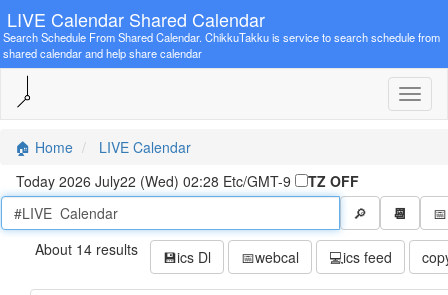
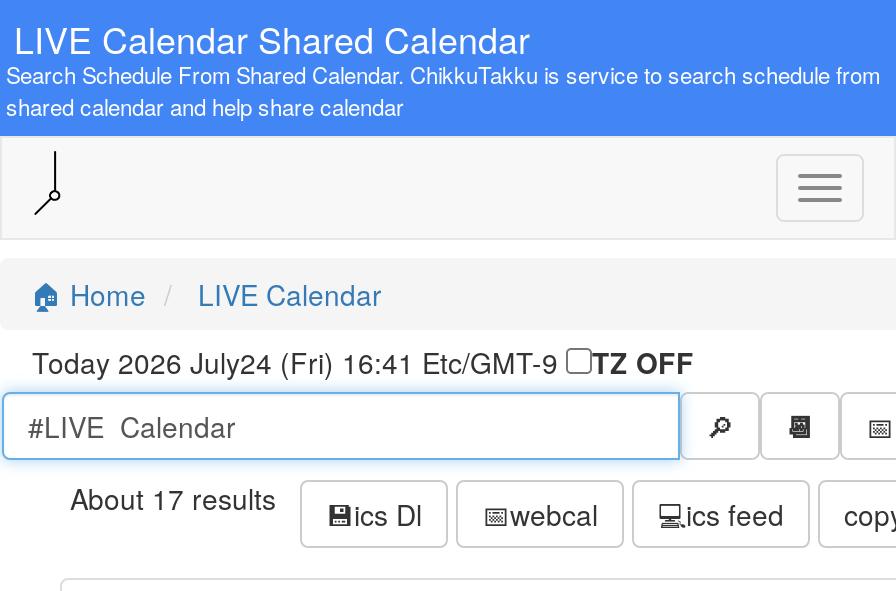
[16,171,295,191] Today 2026 July22 (Wed) 02:28 Etc/GMT-9 -> [32,342,566,382] Today 2026 July24 (Fri) 16:41 Etc/GMT-9
[35,239,138,259] About 14 results -> [70,478,276,518] About 17 results

